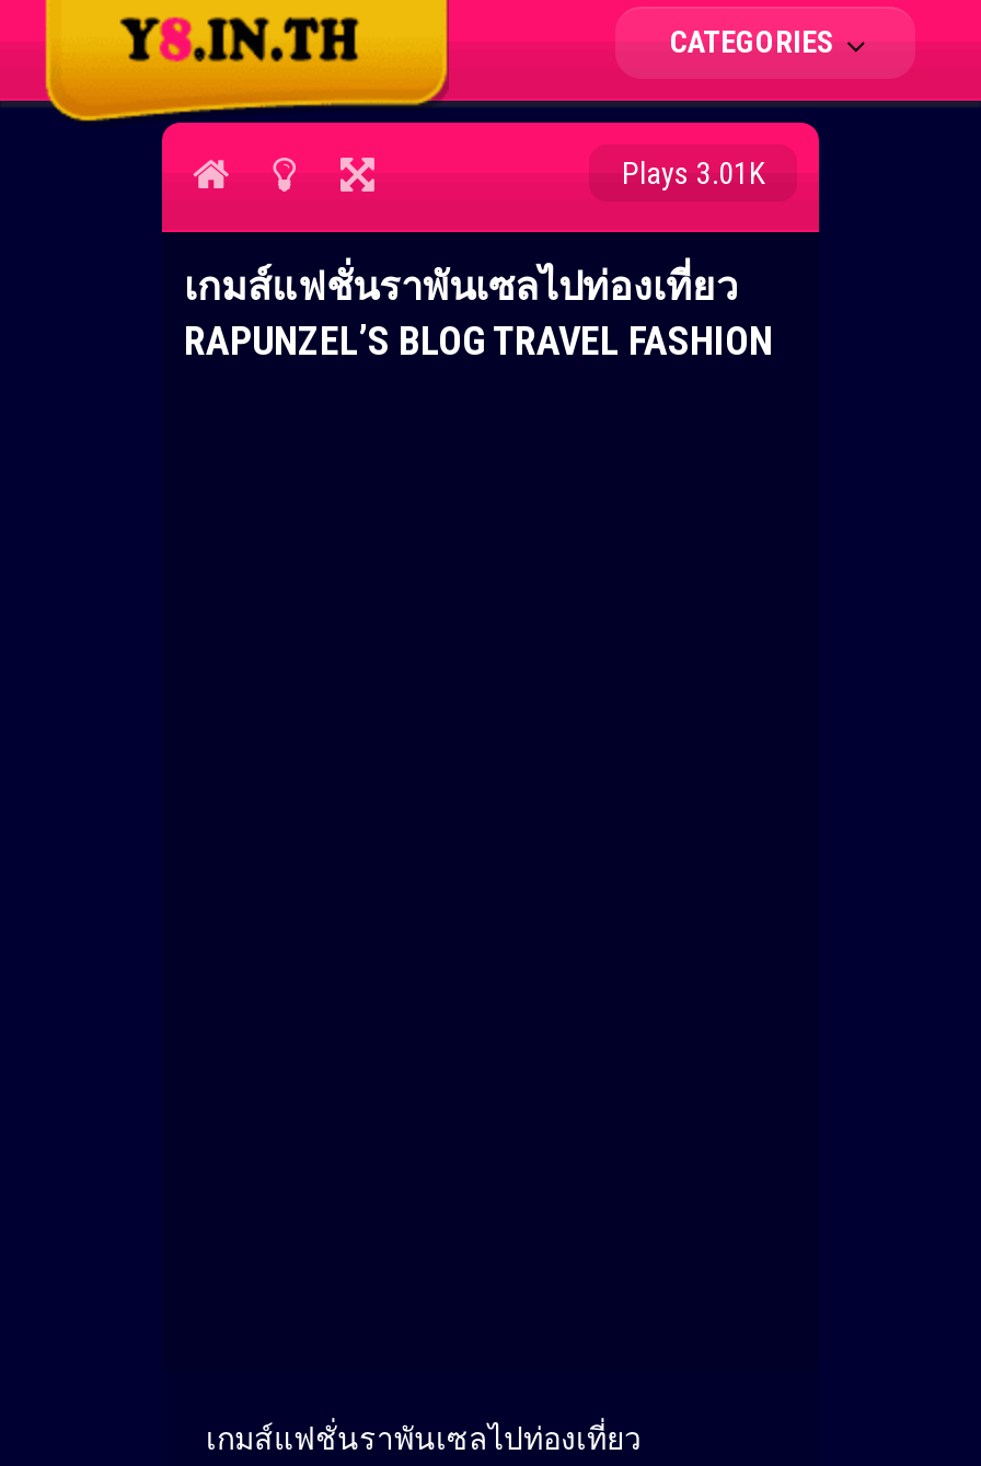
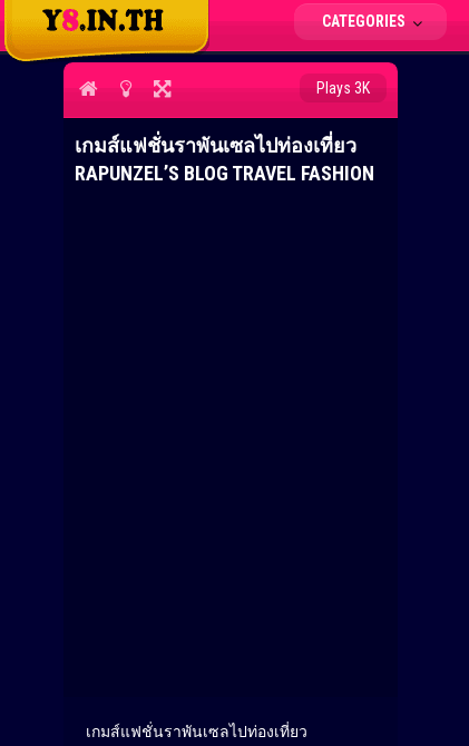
[622,155,764,191] Plays 3.01K -> [316,79,370,97] Plays 3K

